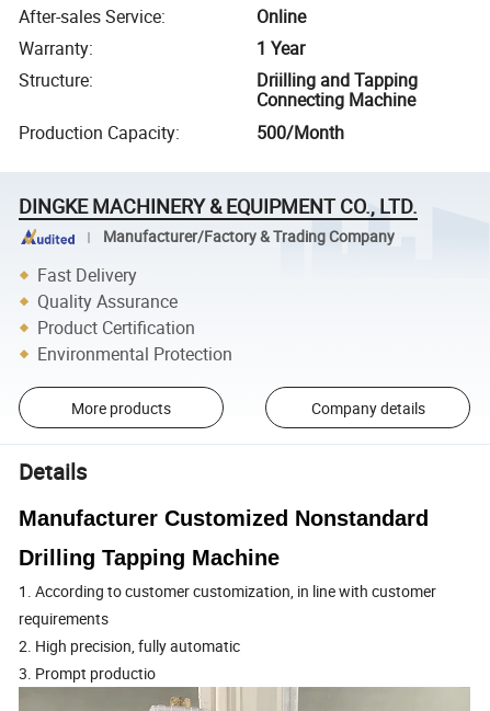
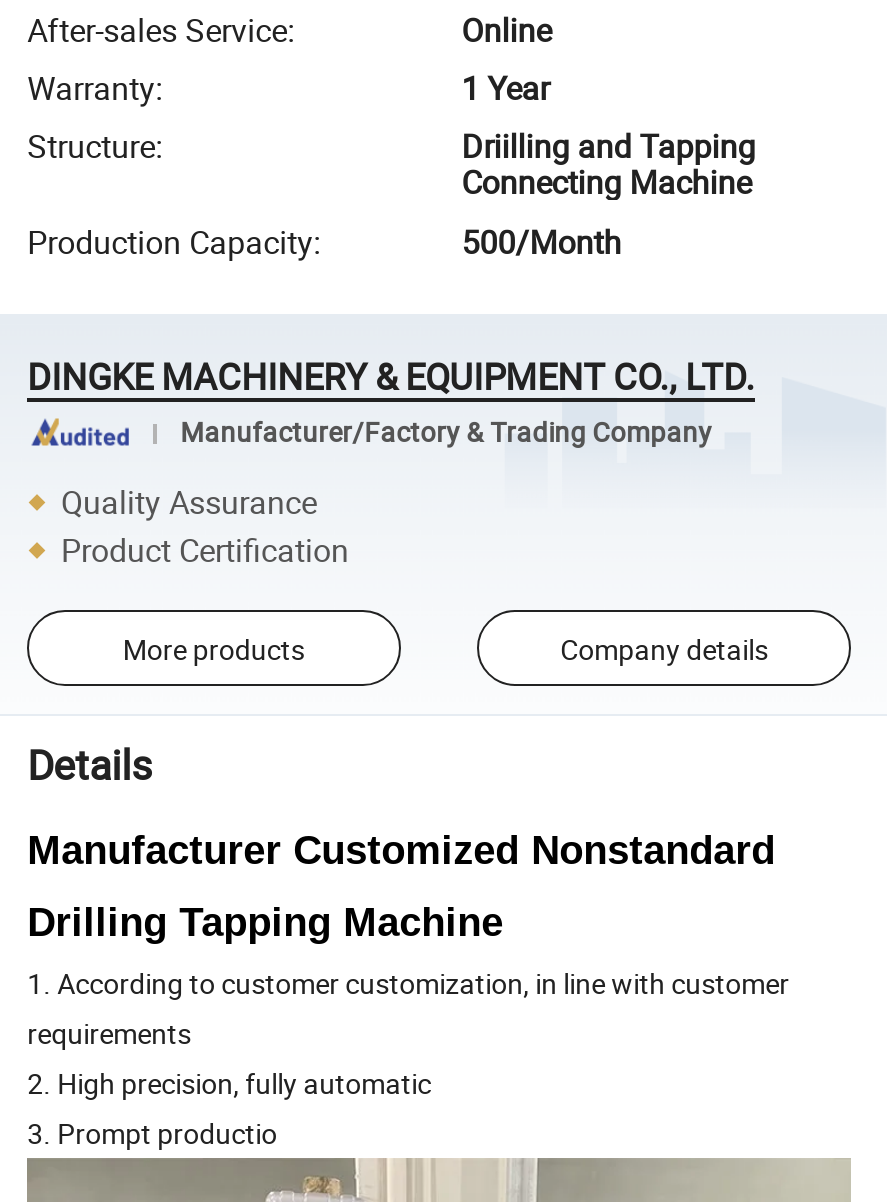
[37,263,137,287] Fast Delivery -> none
[37,341,232,366] Environmental Protection -> none

